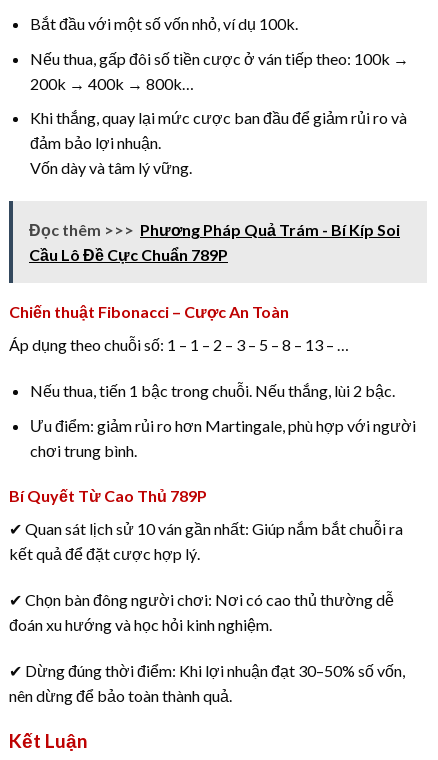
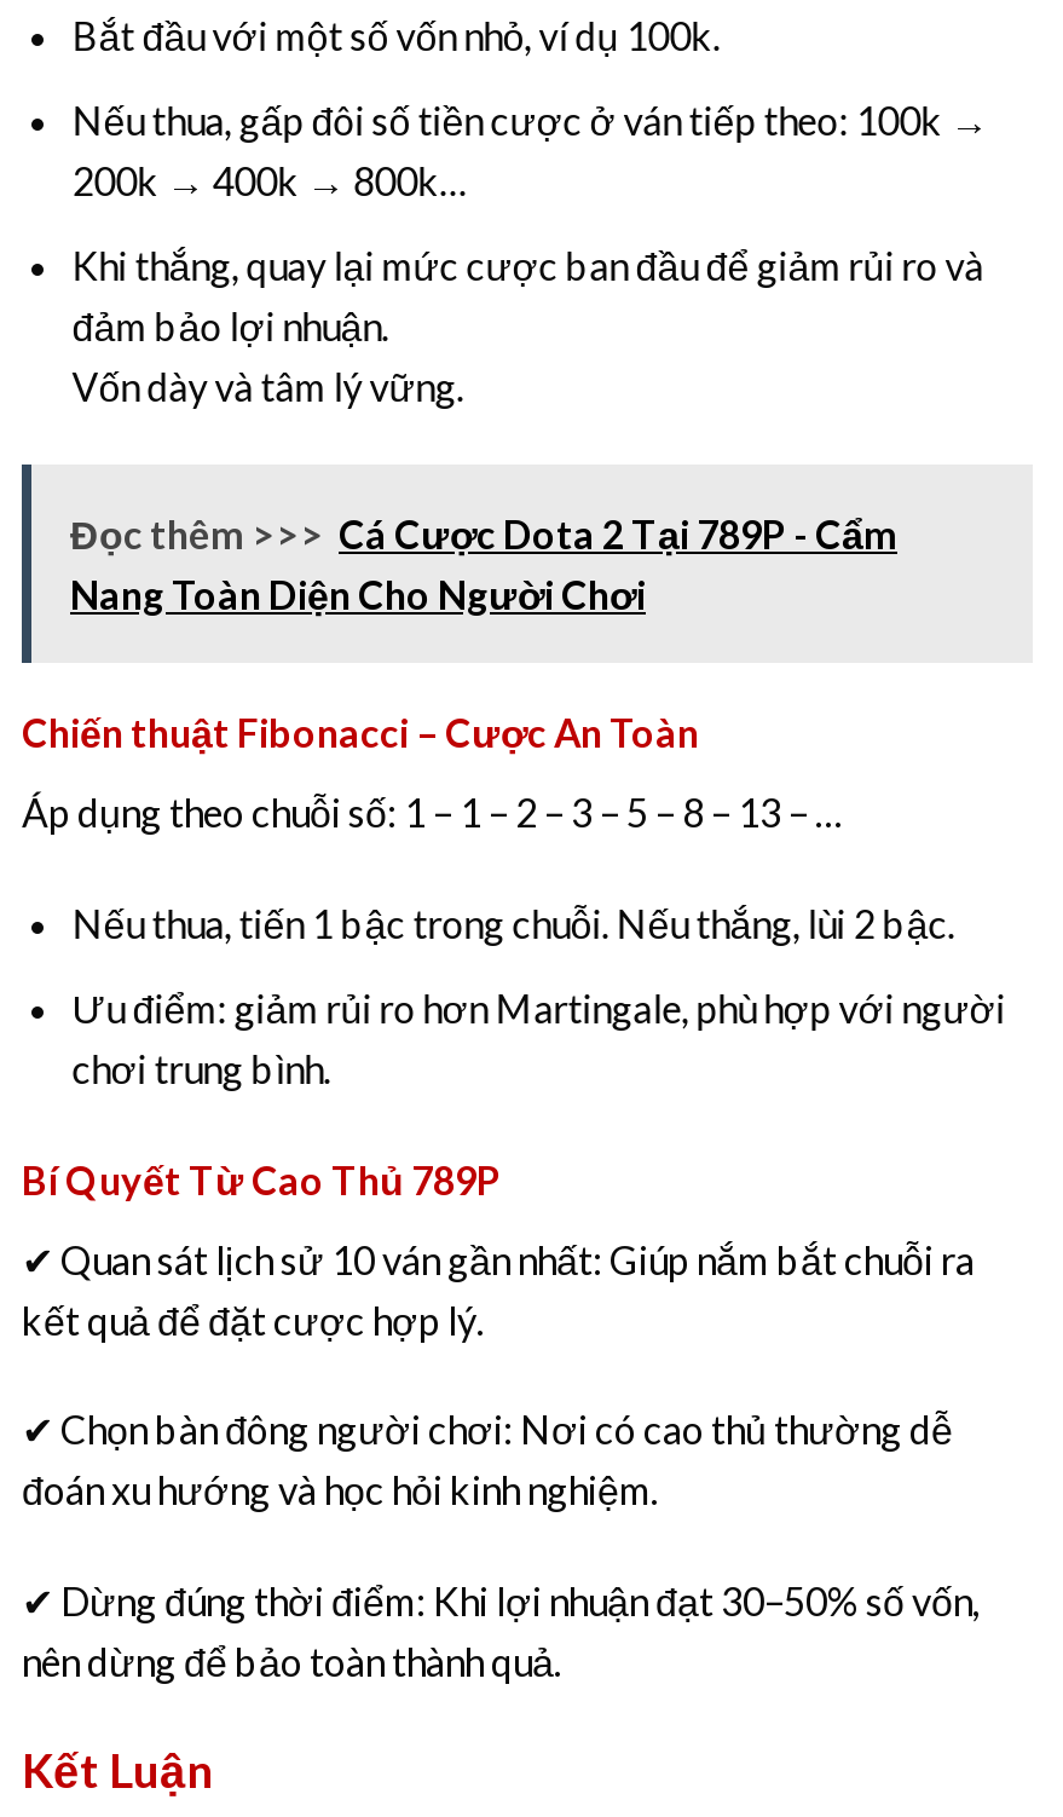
[29,220,400,264] Đọc thêm >>> Phương Pháp Quả Trám - Bí Kíp Soi | Cầu Lô Đề Cực Chuẩn 789P -> [70,511,897,617] Đọc thêm >>> Cá Cược Dota 2 Tại 789P - Cẩm | Nang Toàn Diện Cho Người Chơi

